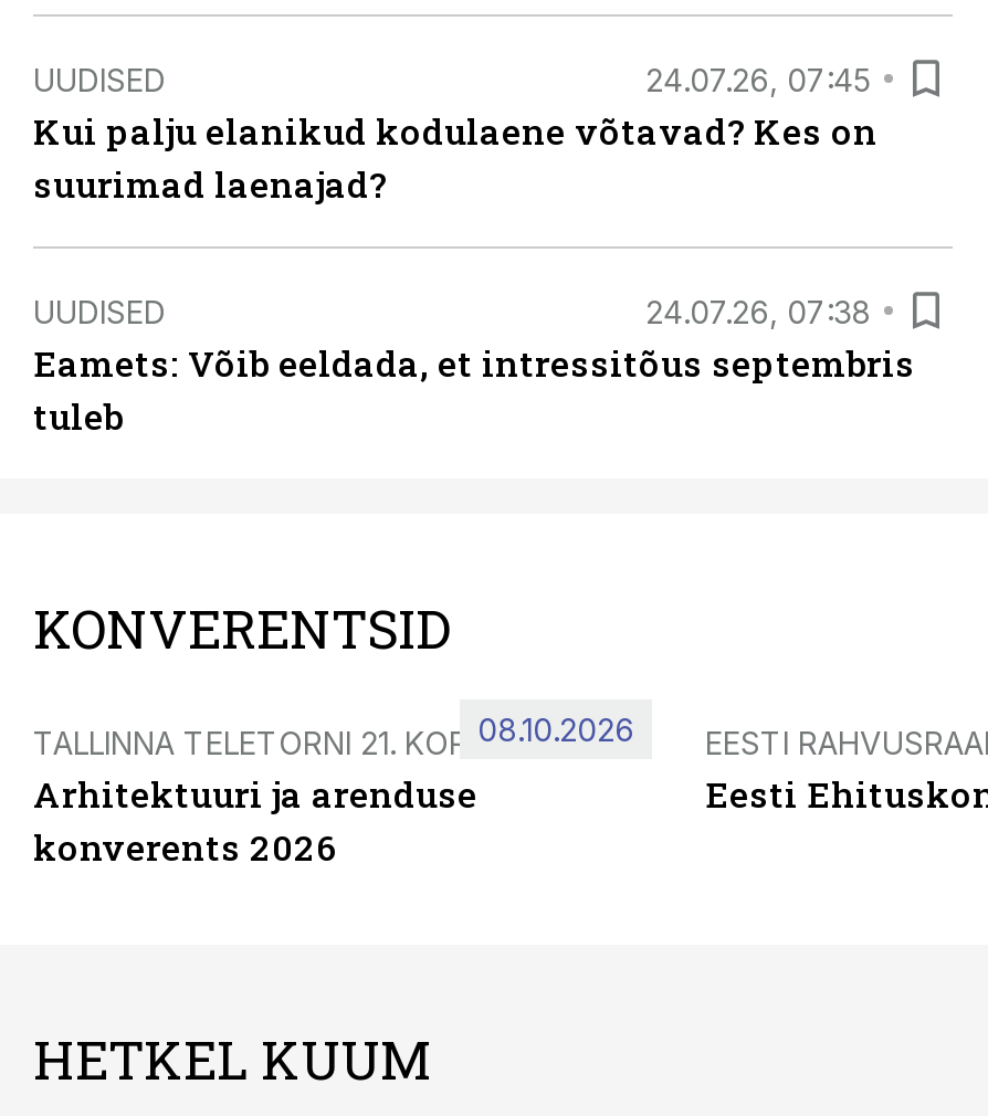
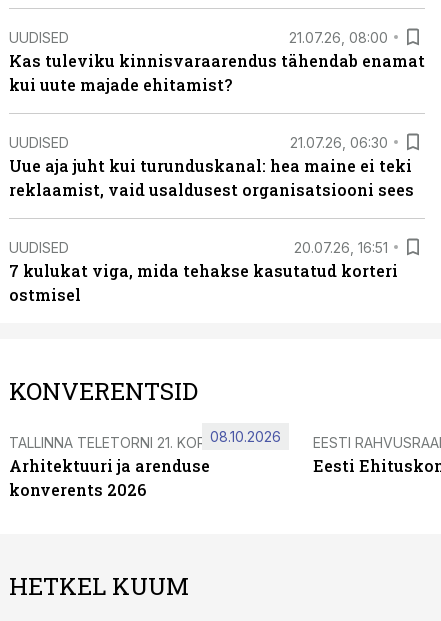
[33,60,877,207] 24.07.26, 07:45 | Kui palju elanikud kodulaene võtavad? Kes on | suurimad laenajad? -> [9,28,425,95] 21.07.26, 08:00 | Kas tuleviku kinnisvaraarendus tähendab enamat | kui uute majade ehitamist?
[33,292,915,439] 24.07.26, 07:38 | Eamets: Võib eeldada, et intressitõus septembris | tuleb -> [9,133,414,305] 21.07.26, 06:30 | Uue aja juht kui turunduskanal: hea maine ei teki | reklaamist, vaid usaldusest organisatsiooni sees | UUDISED | 20.07.26, 16:51 | 7 kulukat viga, mida tehakse kasutatud korteri | ostmisel

